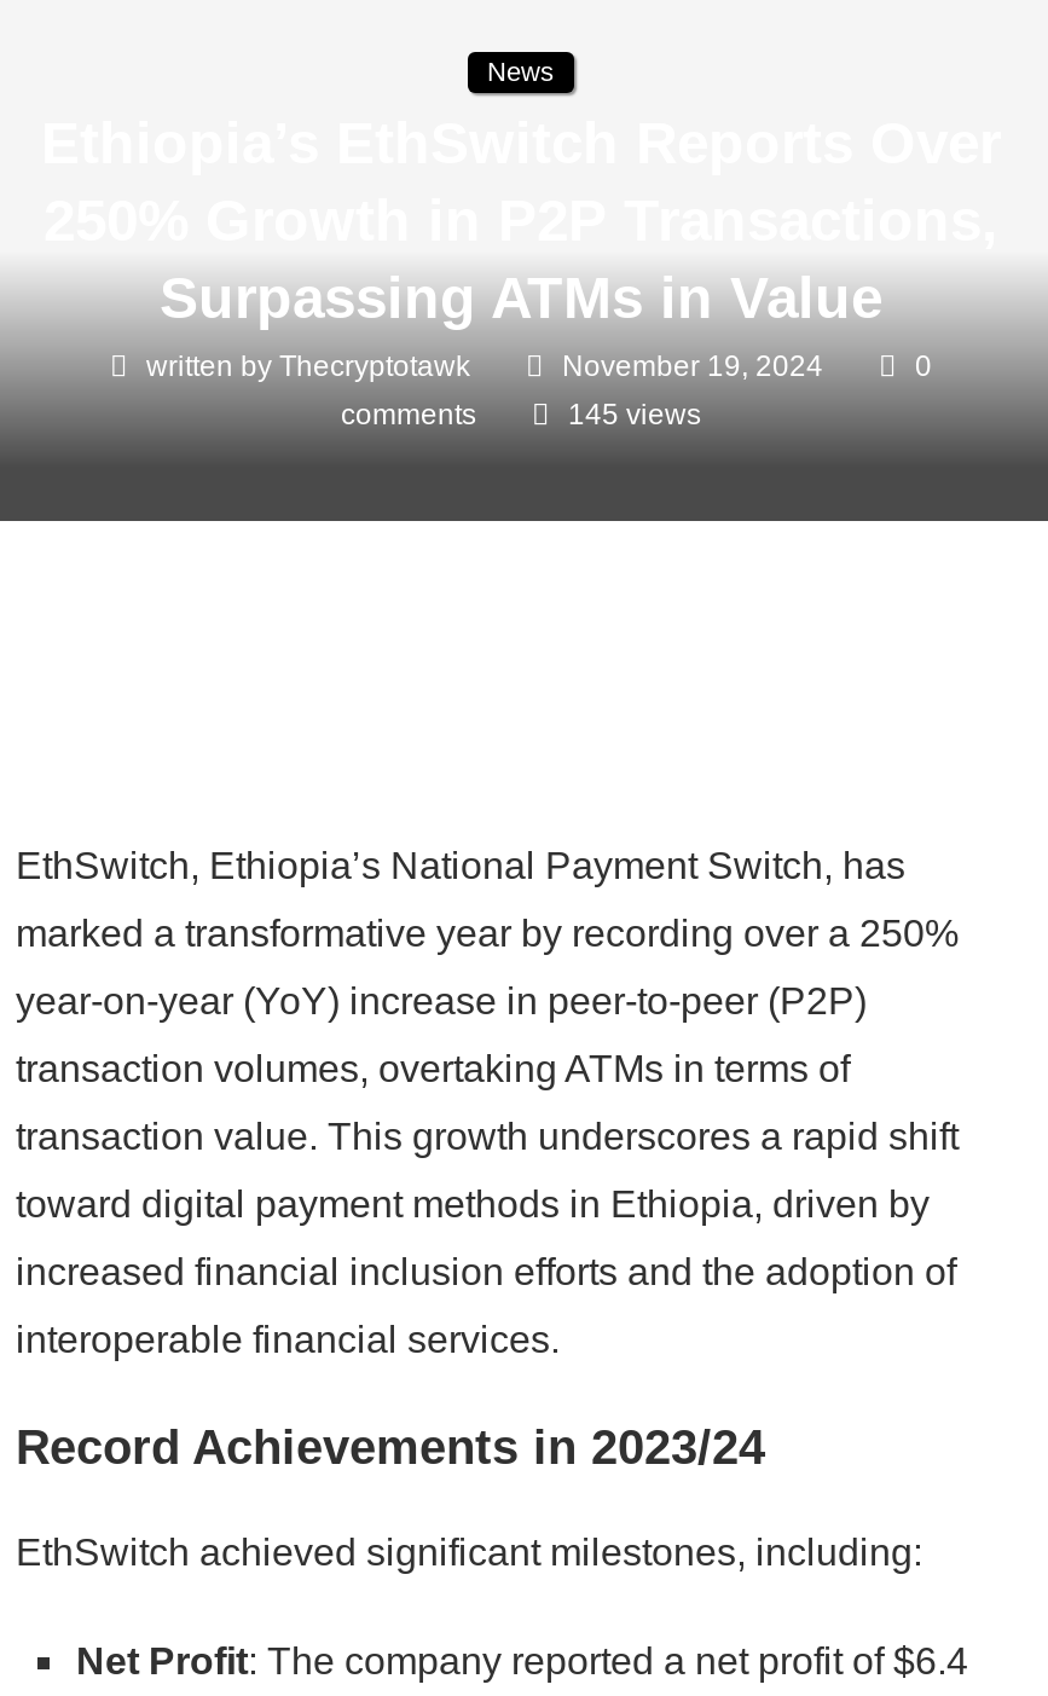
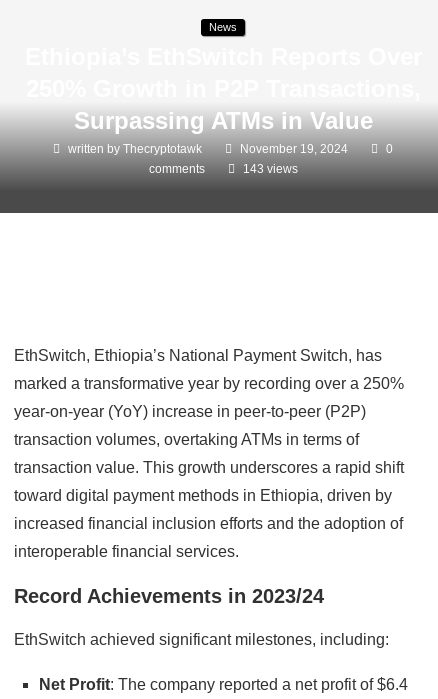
[568,398,701,432] 145 views -> [242,162,297,176] 143 views

